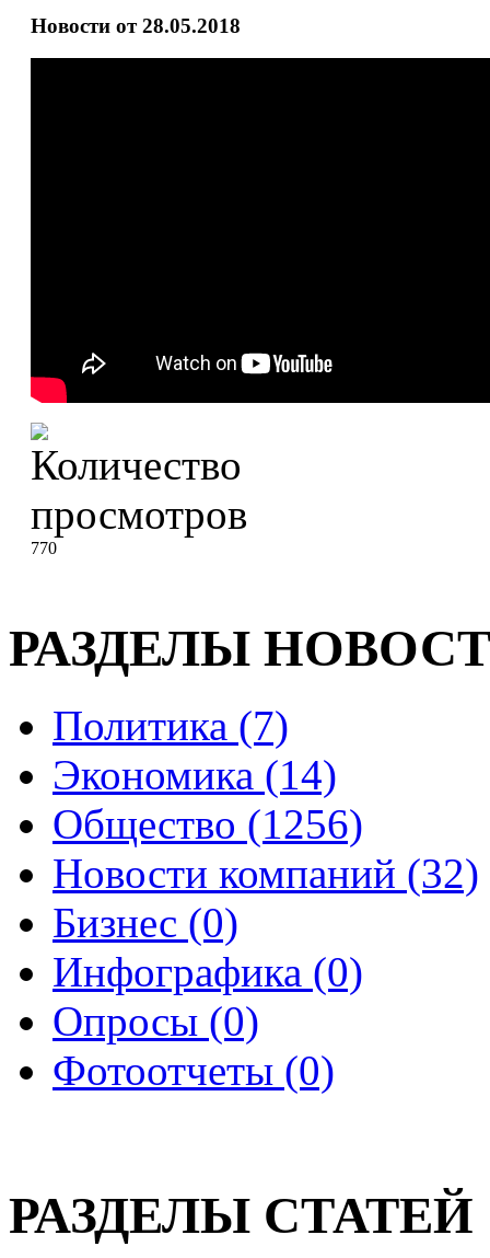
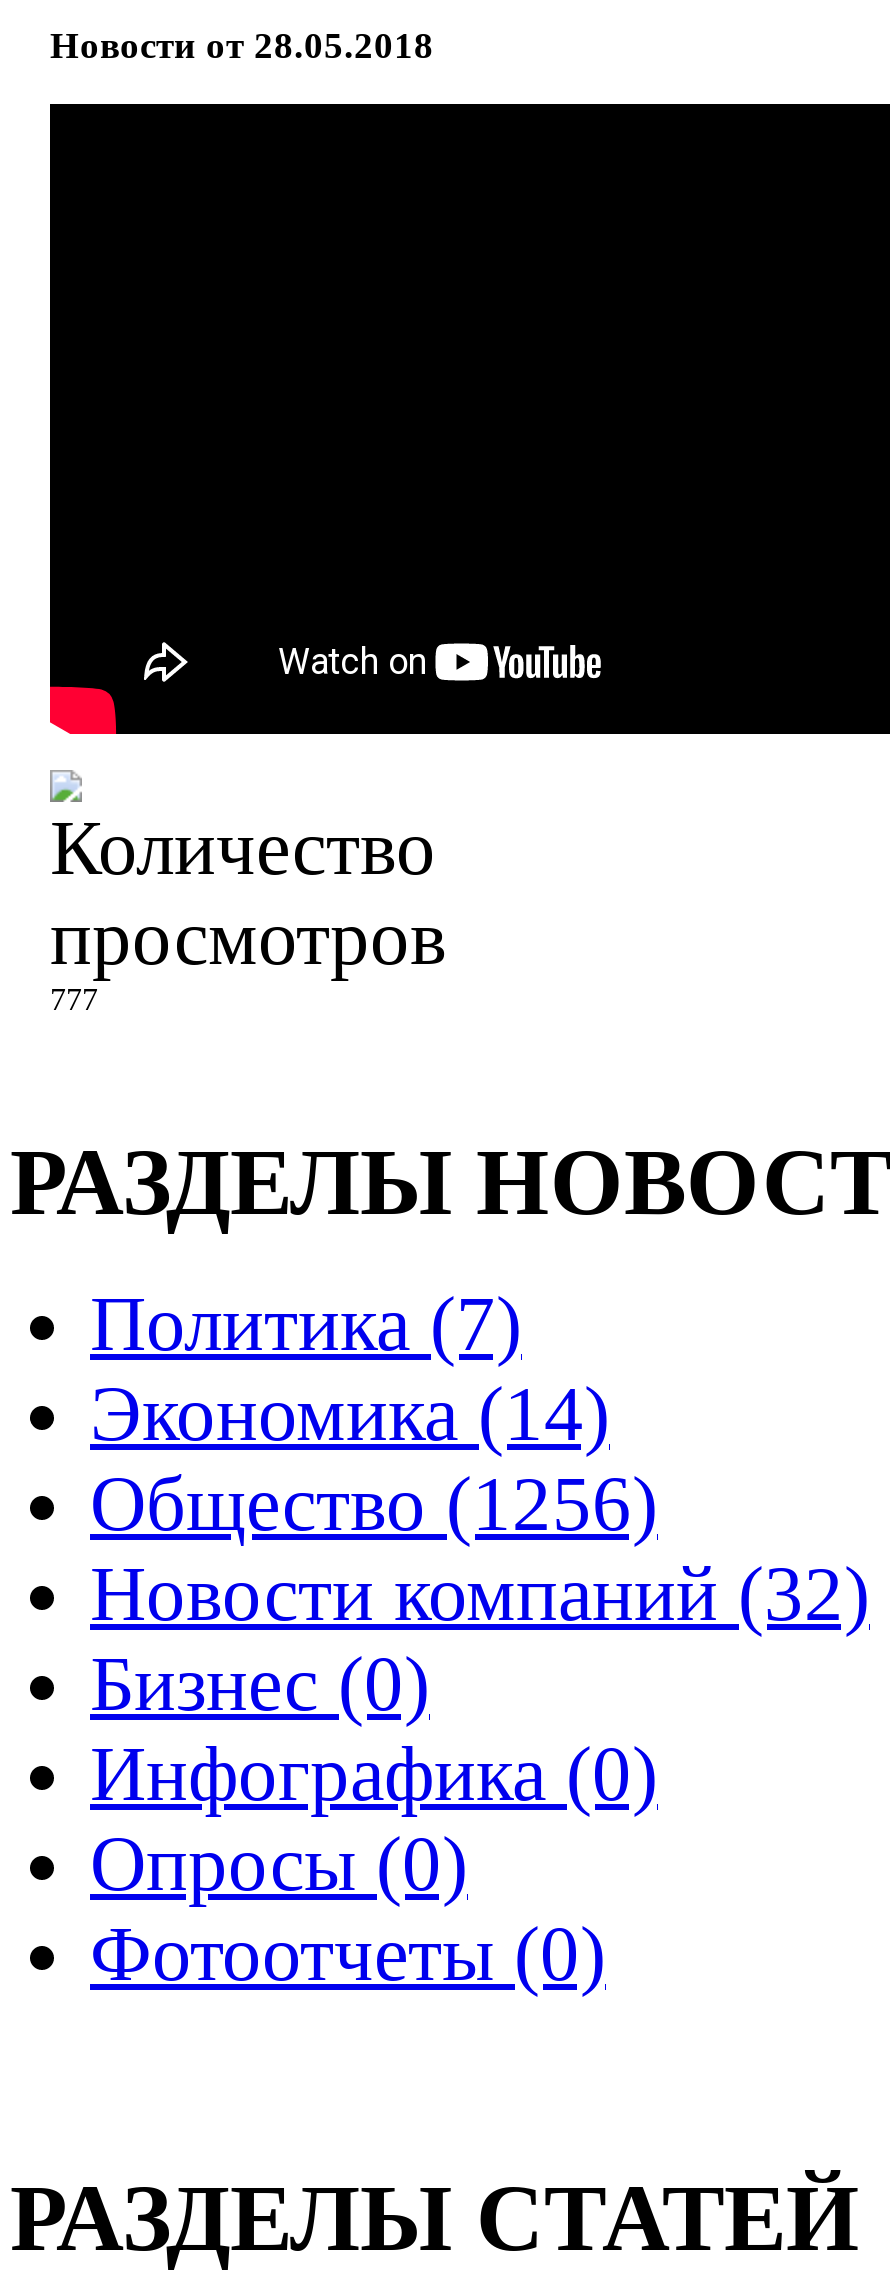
[31,539,57,558] 770 -> [50,983,98,1017] 777

